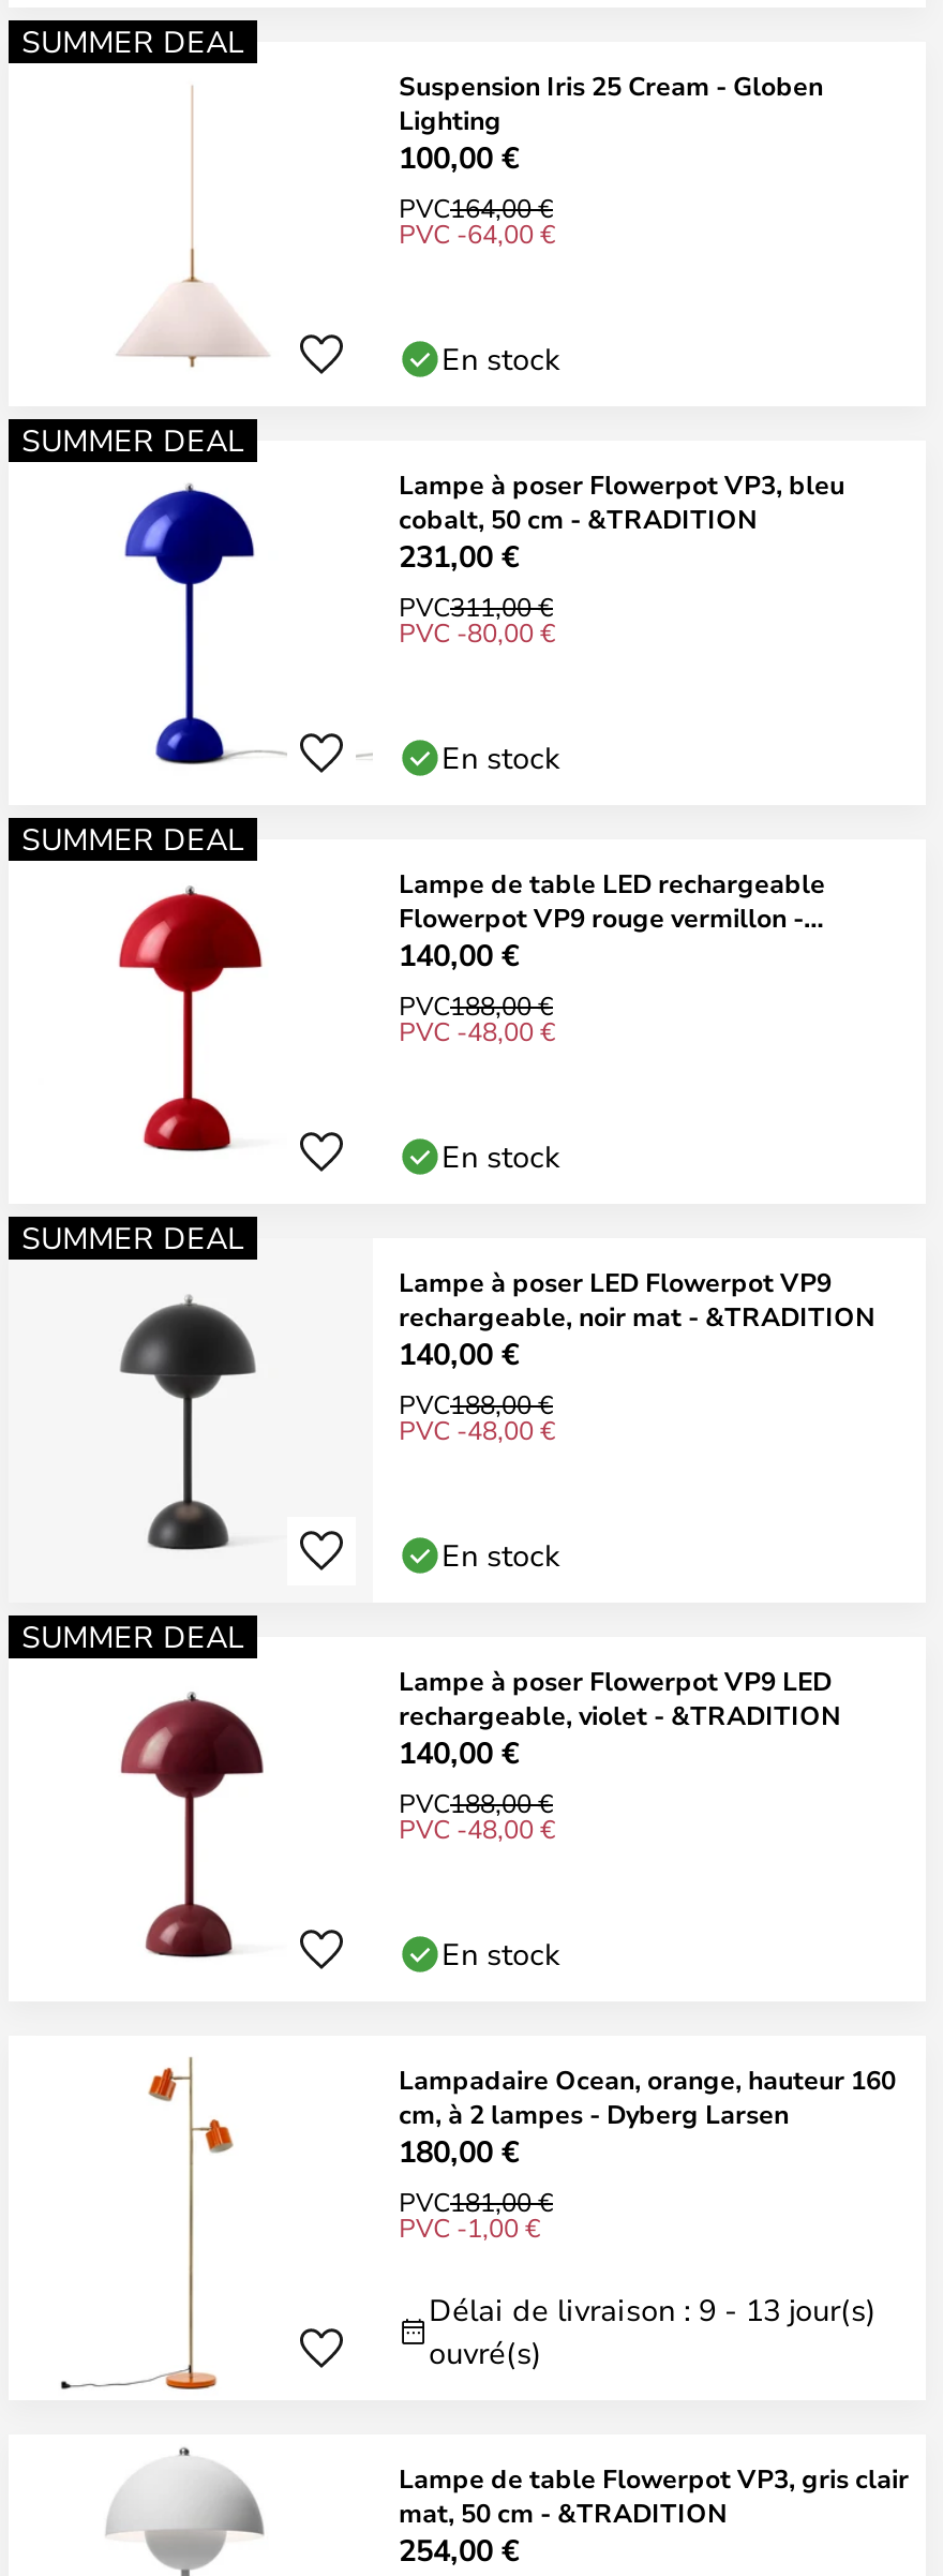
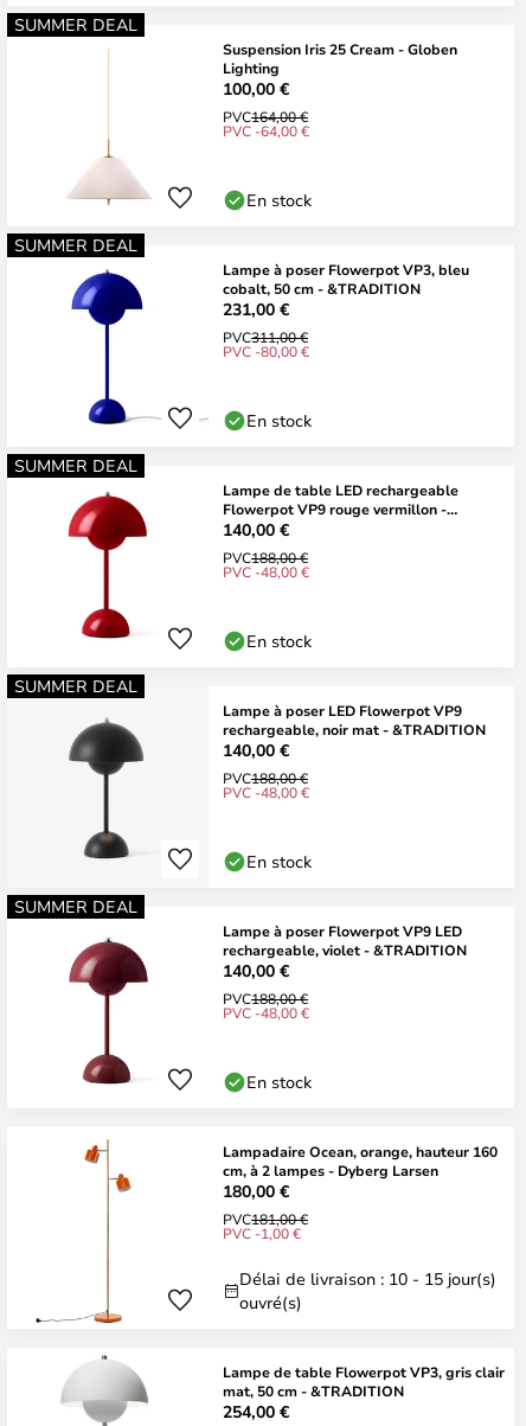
[429,2289,877,2329] Délai de livraison : 9 - 13 jour(s) -> [239,1267,496,1290] Délai de livraison : 10 - 15 jour(s)

